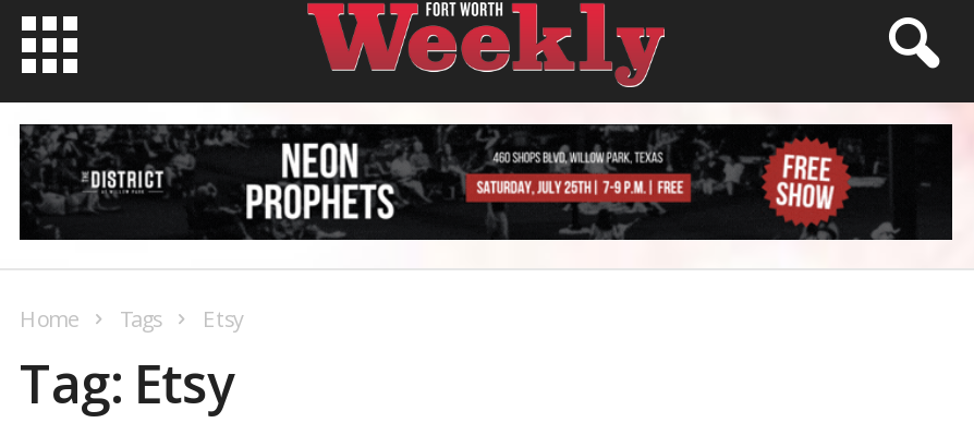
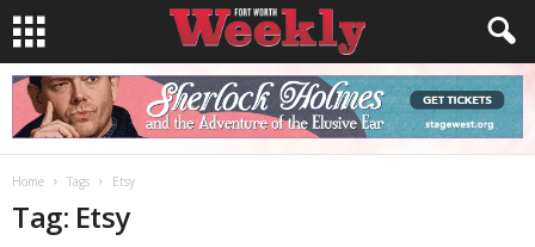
[17,122,954,242] [image] -> [11,74,523,140] [image]

